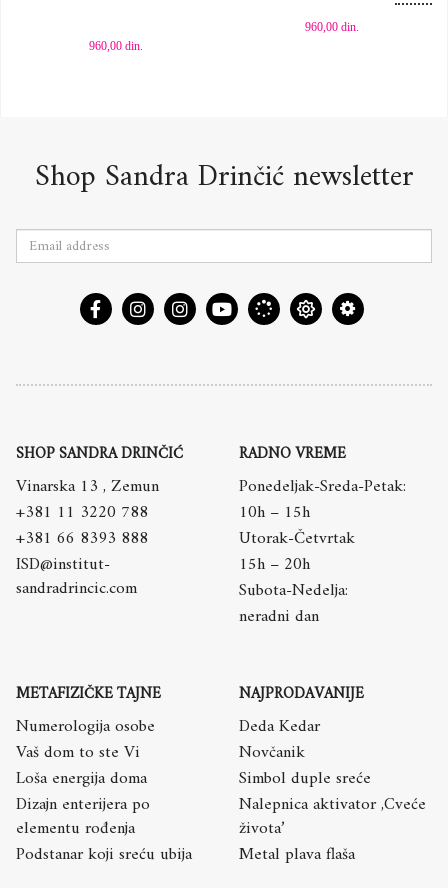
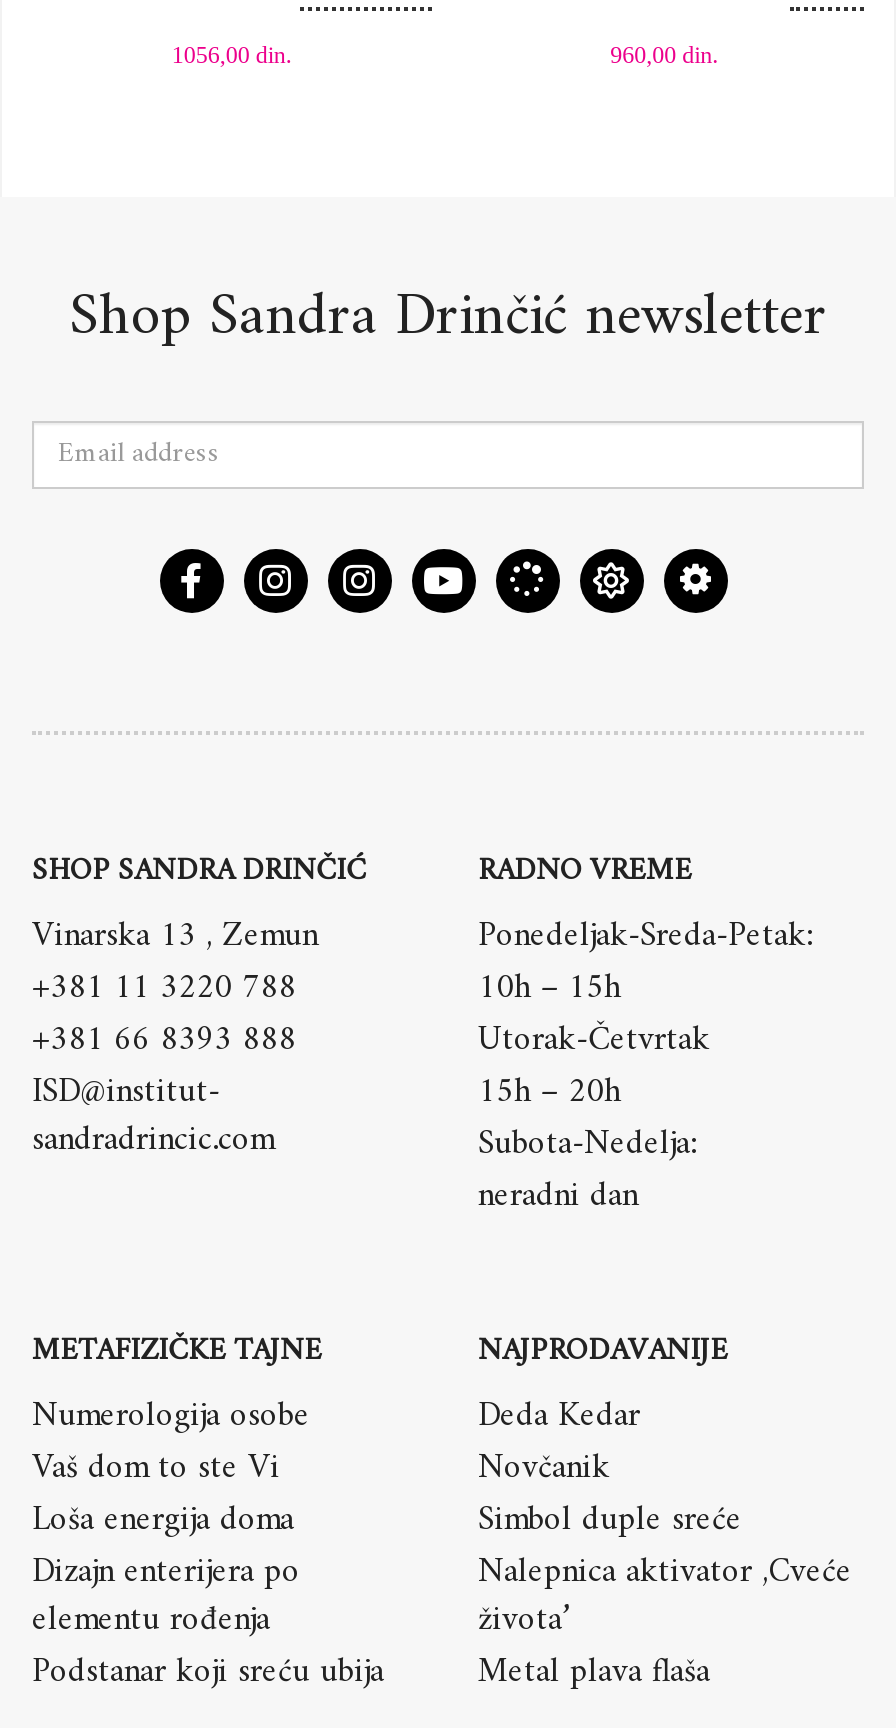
[89,39,143,53] 960,00 din. -> [172,41,292,69] 1056,00 din.

